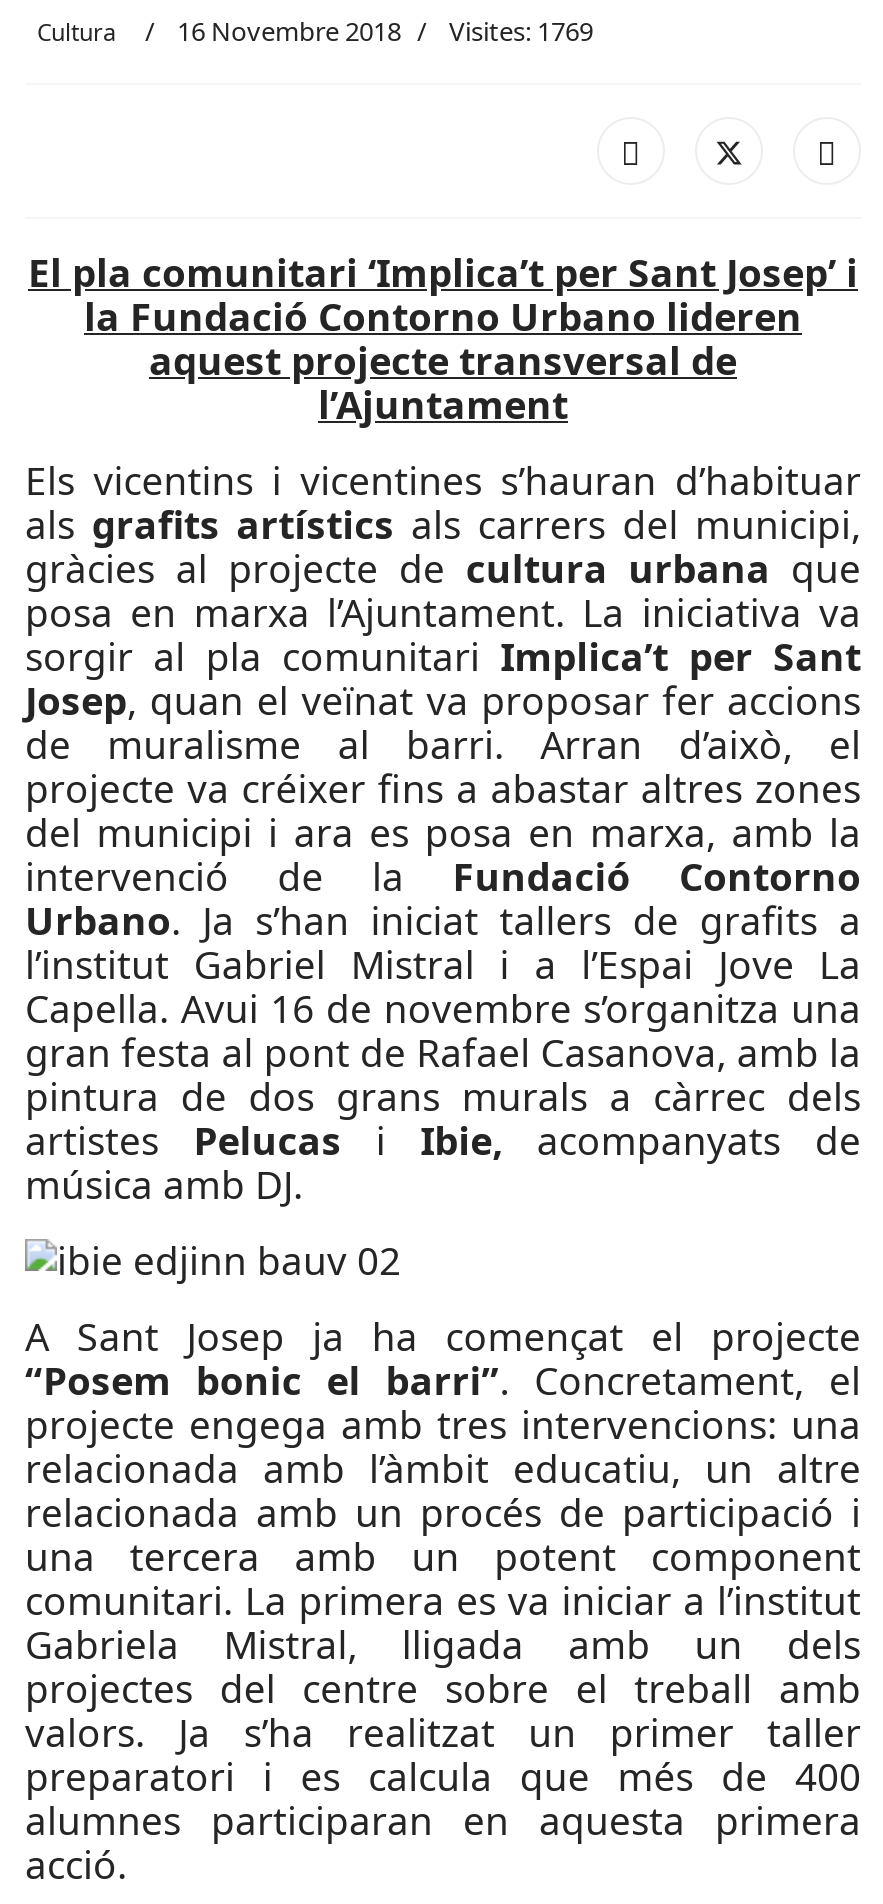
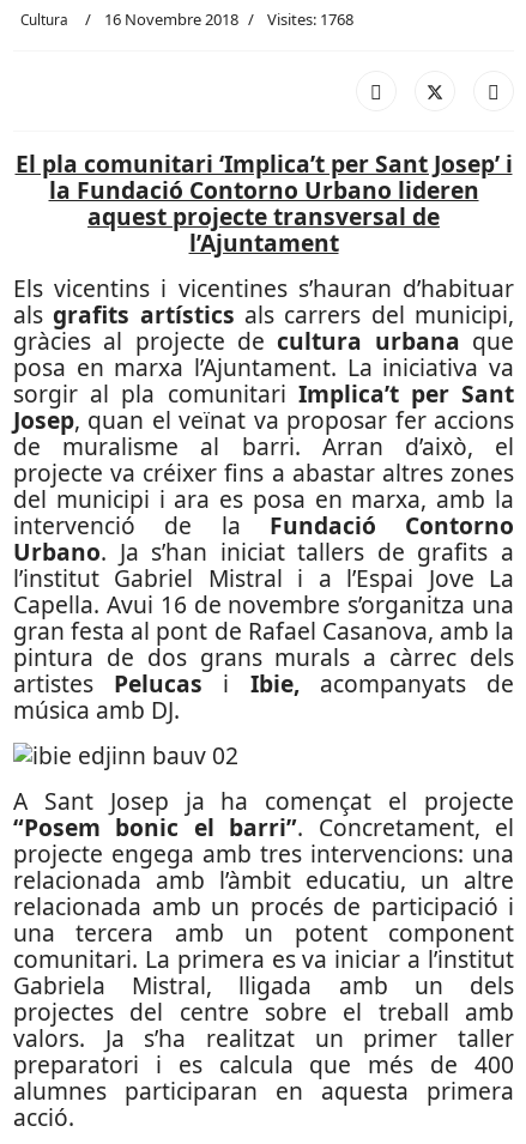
[37,13,593,49] Cultura 16 Novembre 2018 Visites: 1769 -> [20,8,353,30] Cultura 16 Novembre 2018 Visites: 1768

